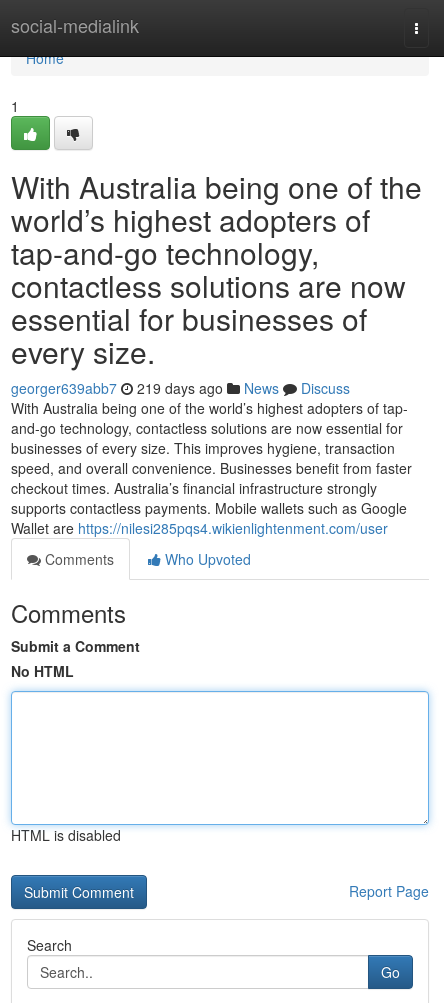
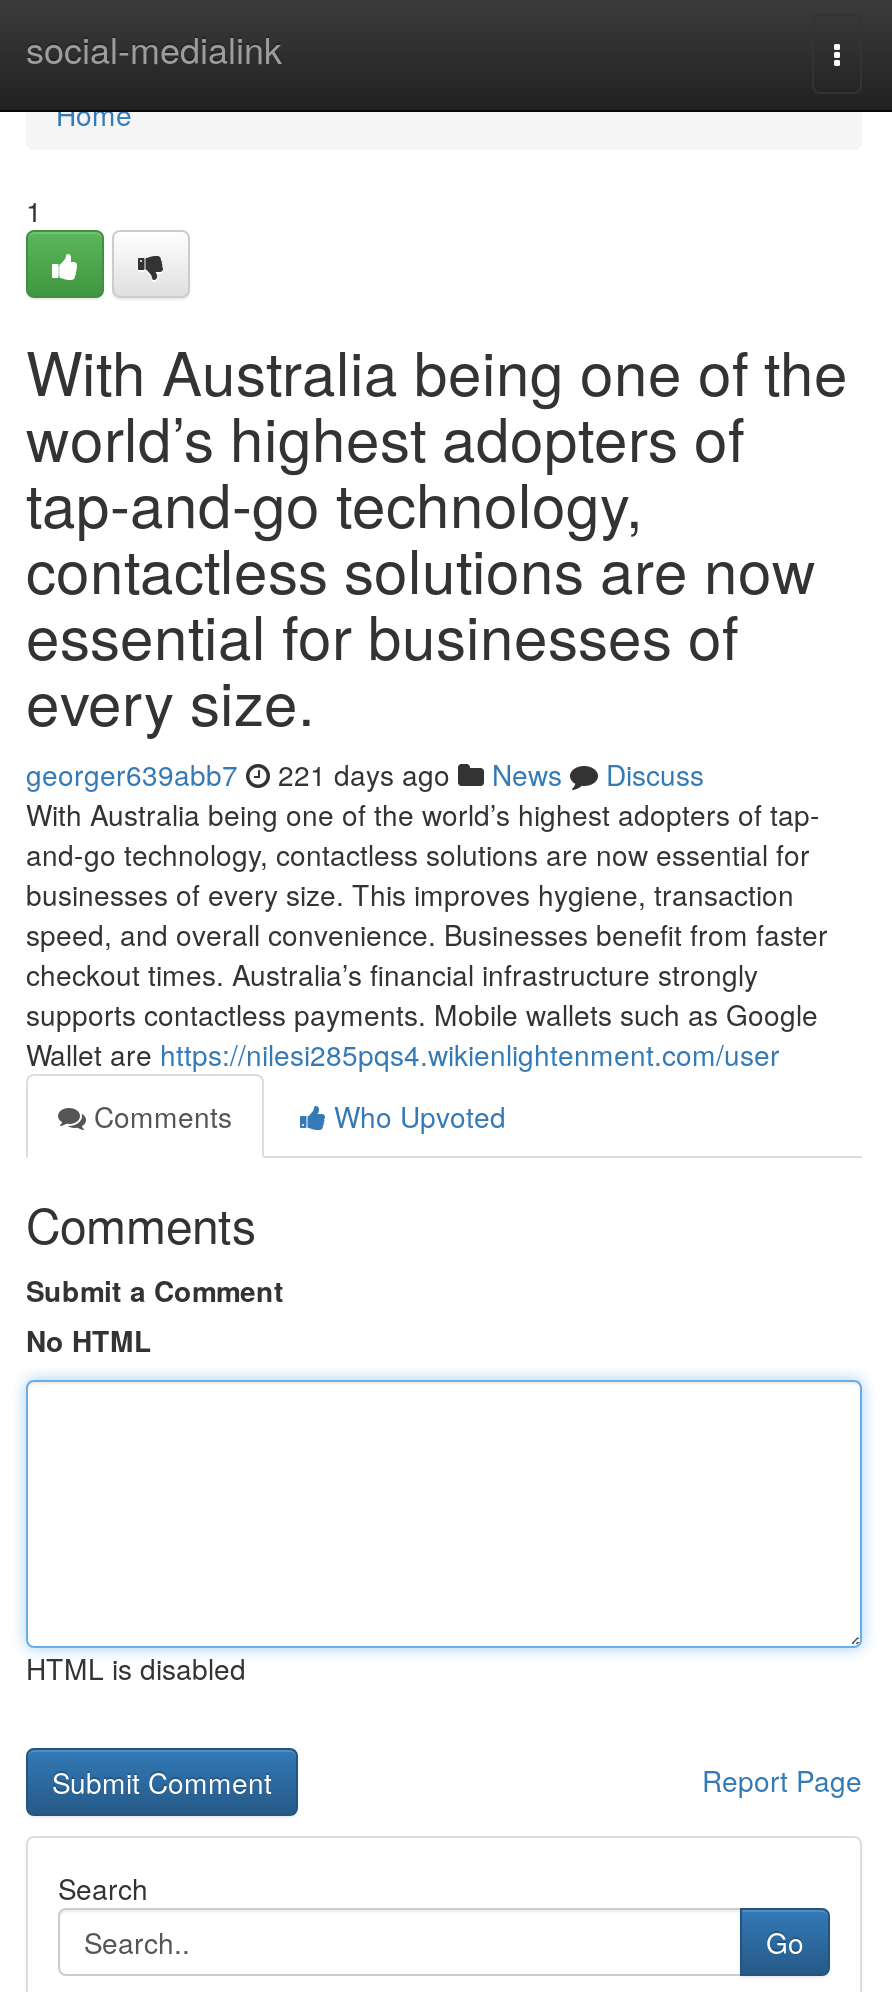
[11,378,350,398] georger639abb7 219 days ago News Discuss -> [26,754,704,794] georger639abb7 221 days ago News Discuss

